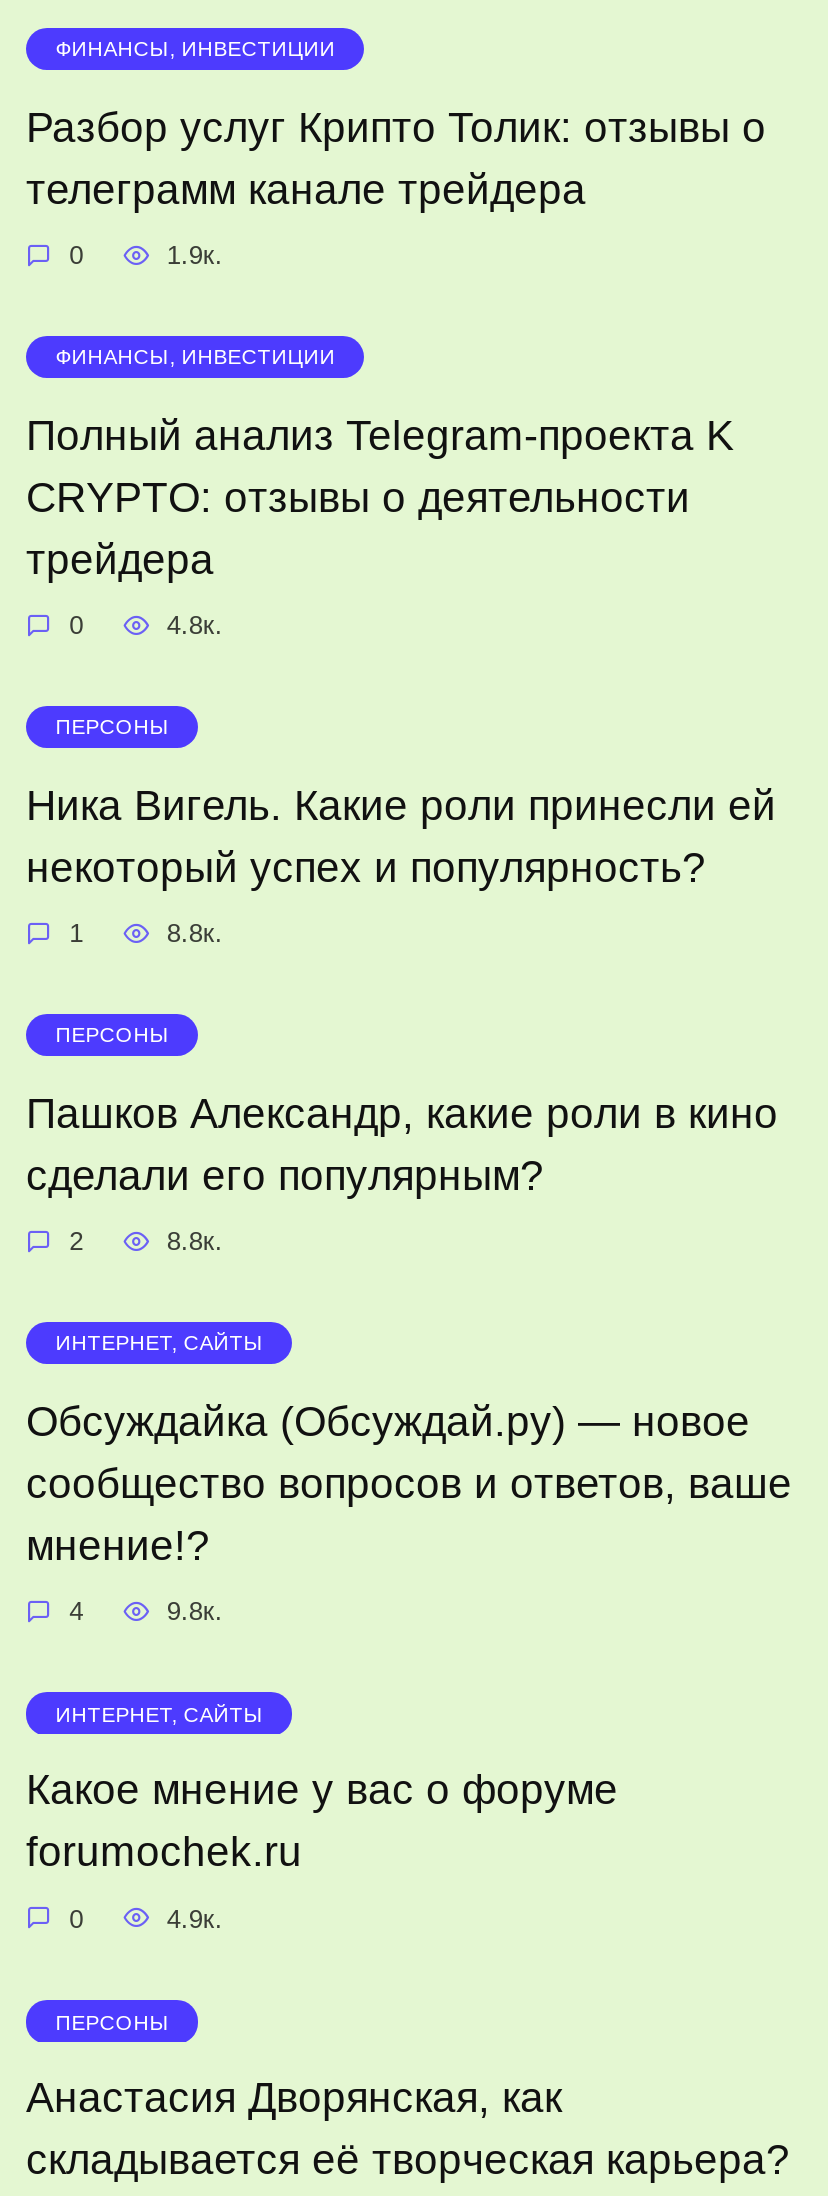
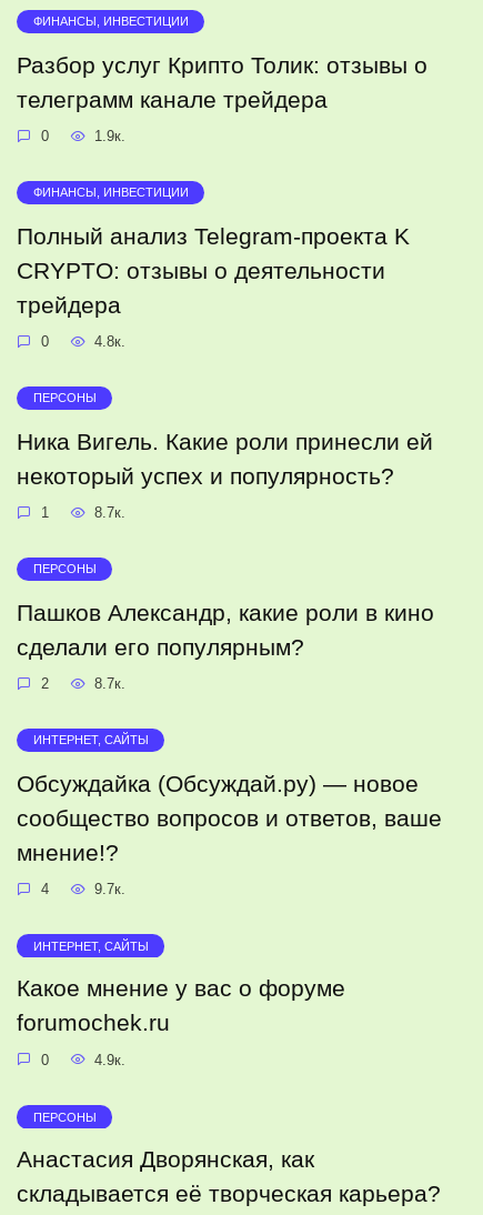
[167,918,223,948] 8.8к. -> [95,504,126,521] 8.7к.
[167,1226,223,1256] 8.8к. -> [95,675,126,692] 8.7к.
[167,1596,223,1626] 9.8к. -> [95,881,126,897] 9.7к.

